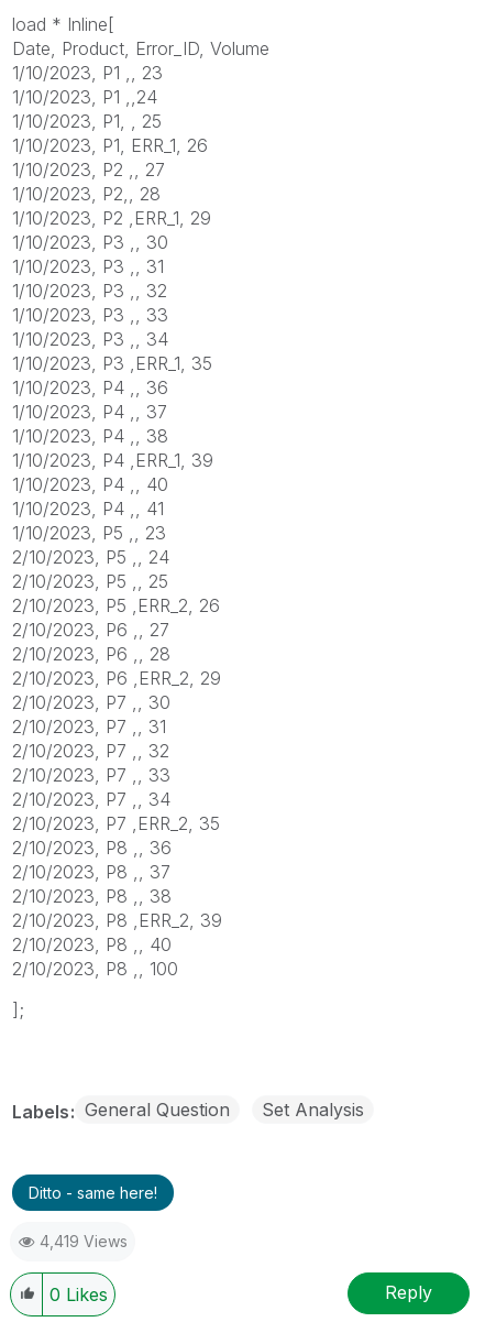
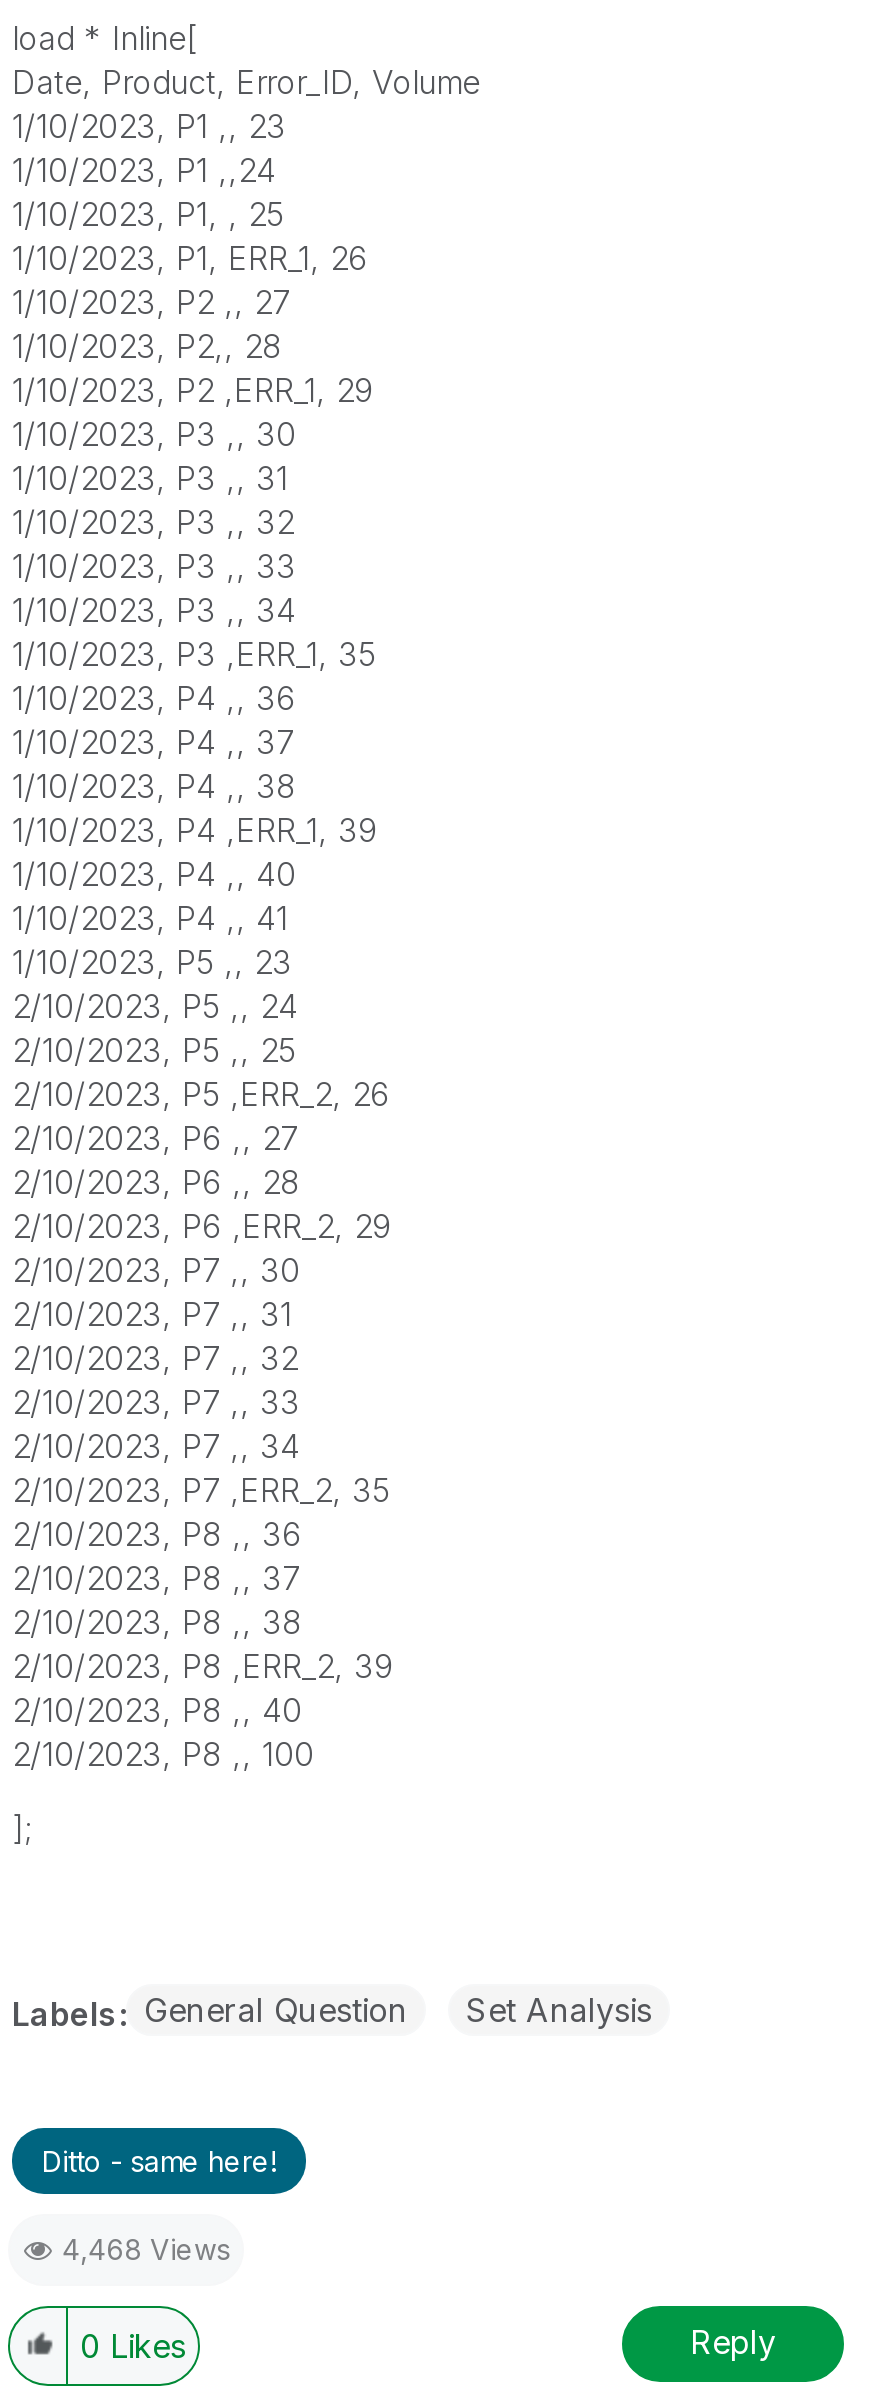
[40,1231,128,1250] 4,419 Views -> [62,2231,230,2265] 4,468 Views

